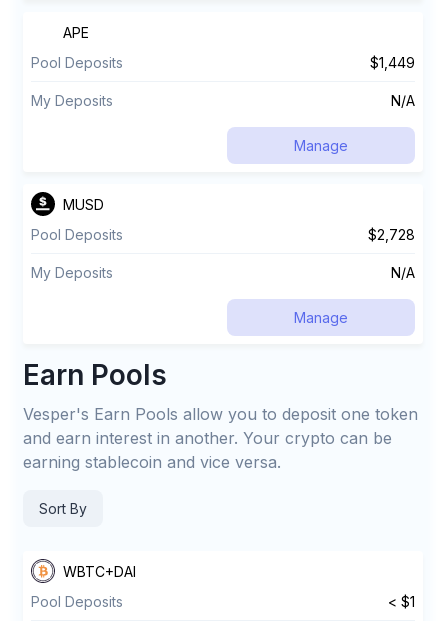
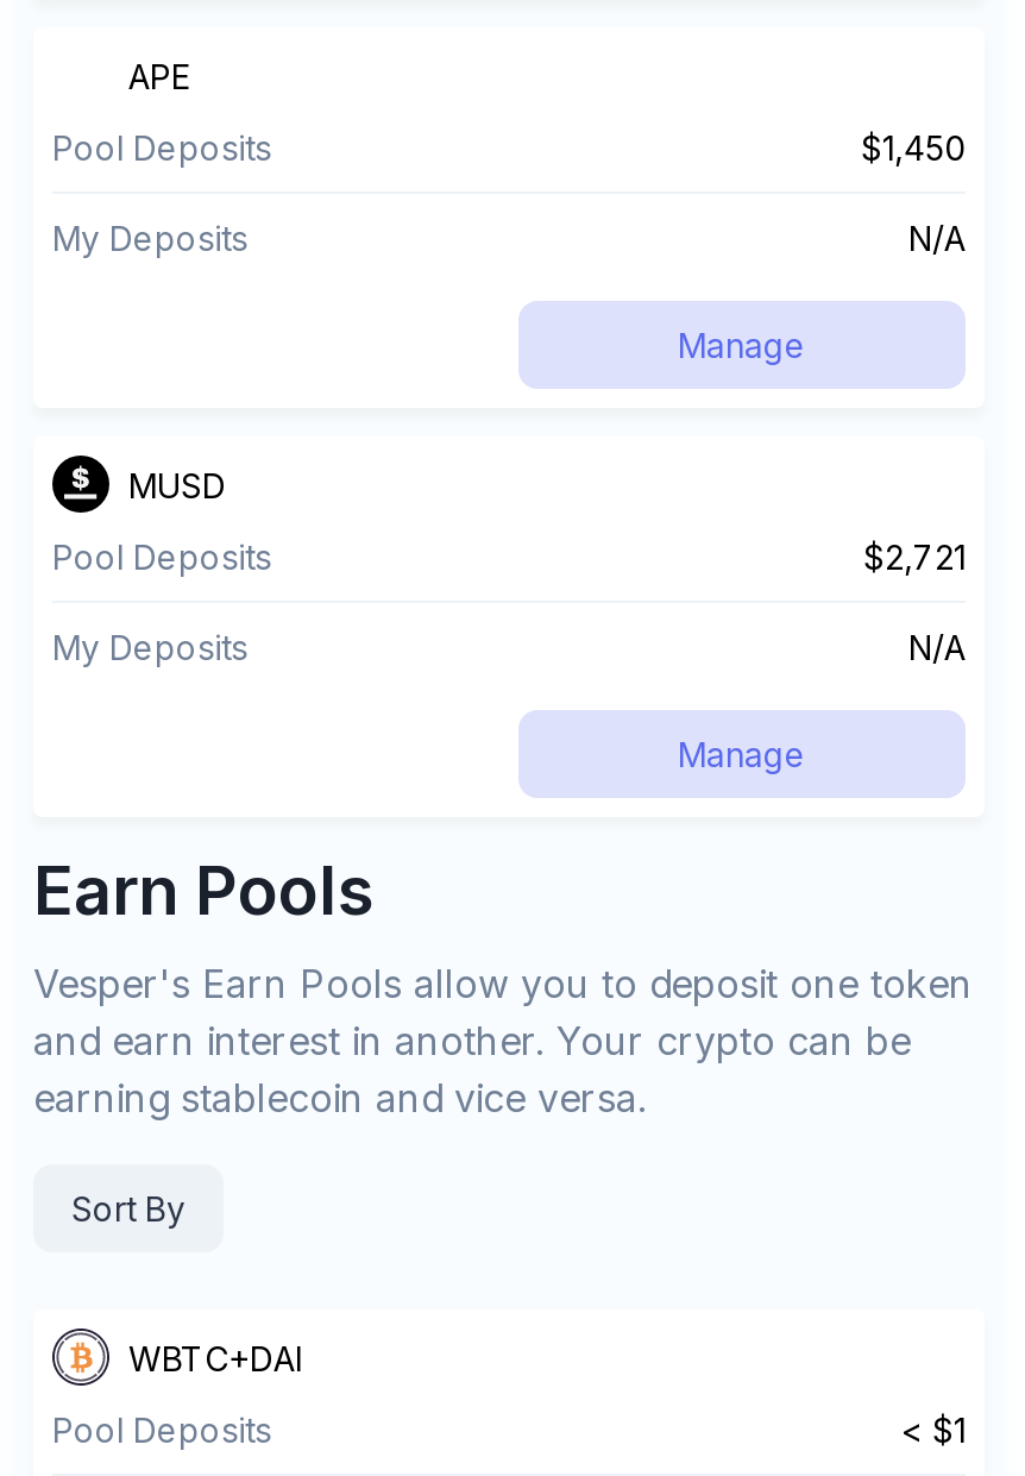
[370,54,415,71] $1,449 -> [861,127,966,168] $1,450
[368,226,415,243] $2,728 -> [863,536,966,577] $2,721

